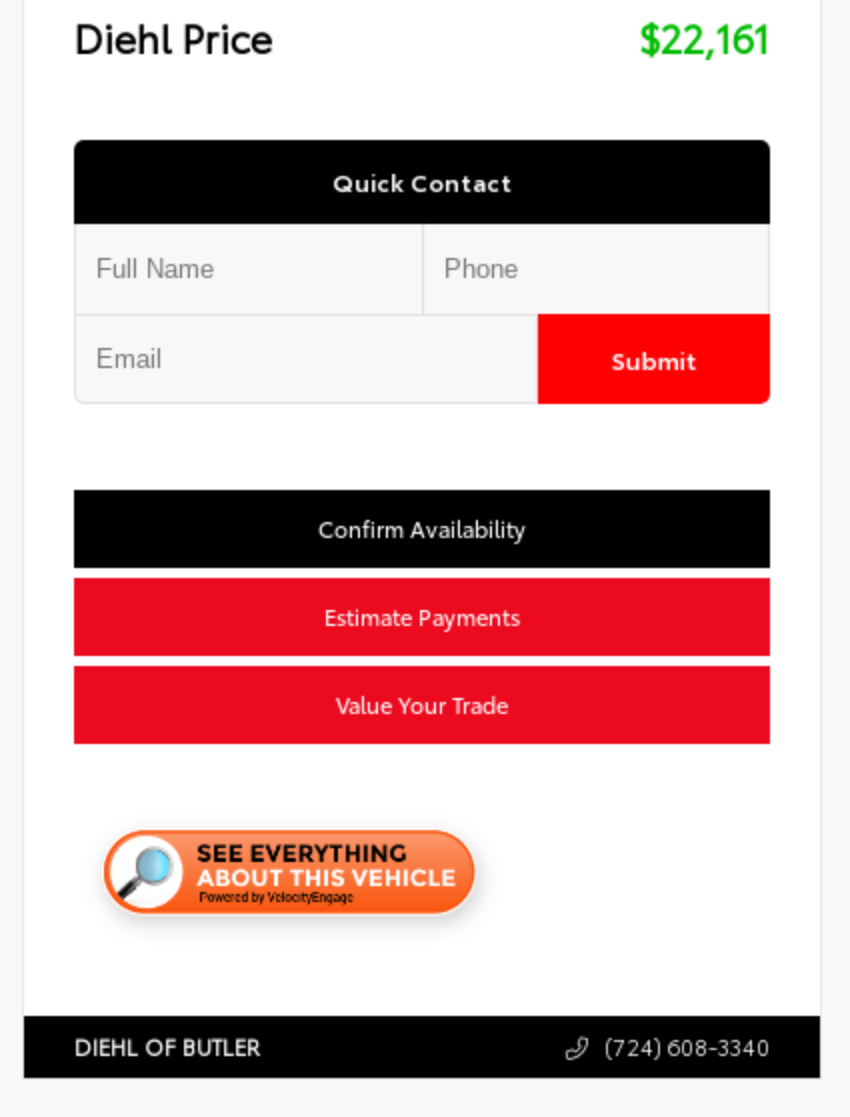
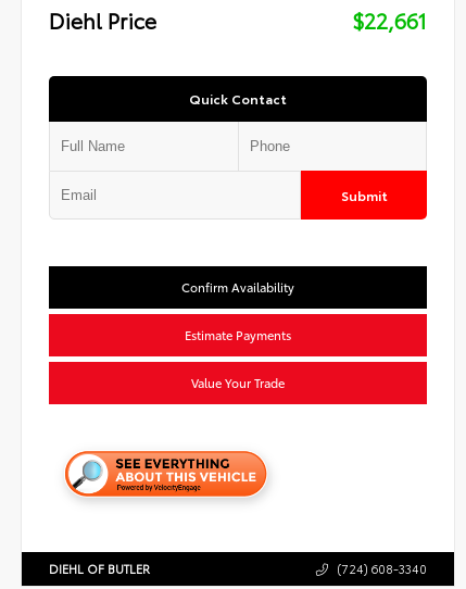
[638,7,770,63] $22,161 -> [352,4,427,34] $22,661

